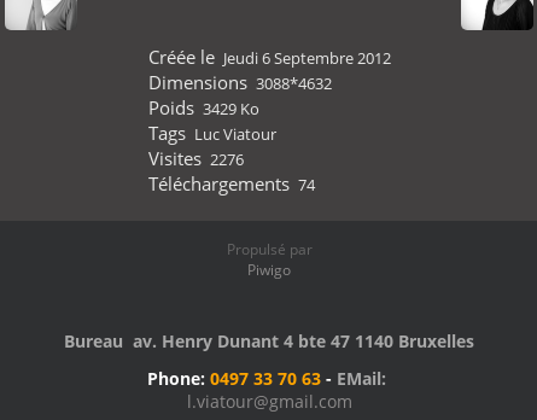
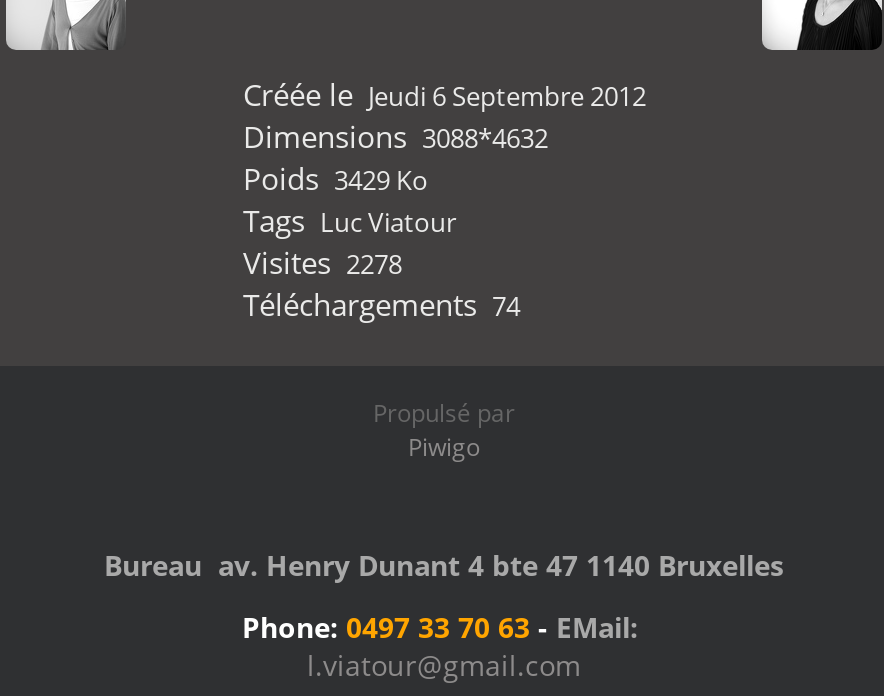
[148,146,244,170] Visites 2276 -> [243,242,402,282] Visites 2278

